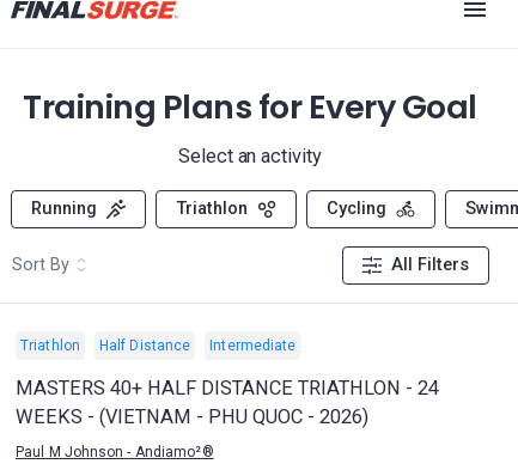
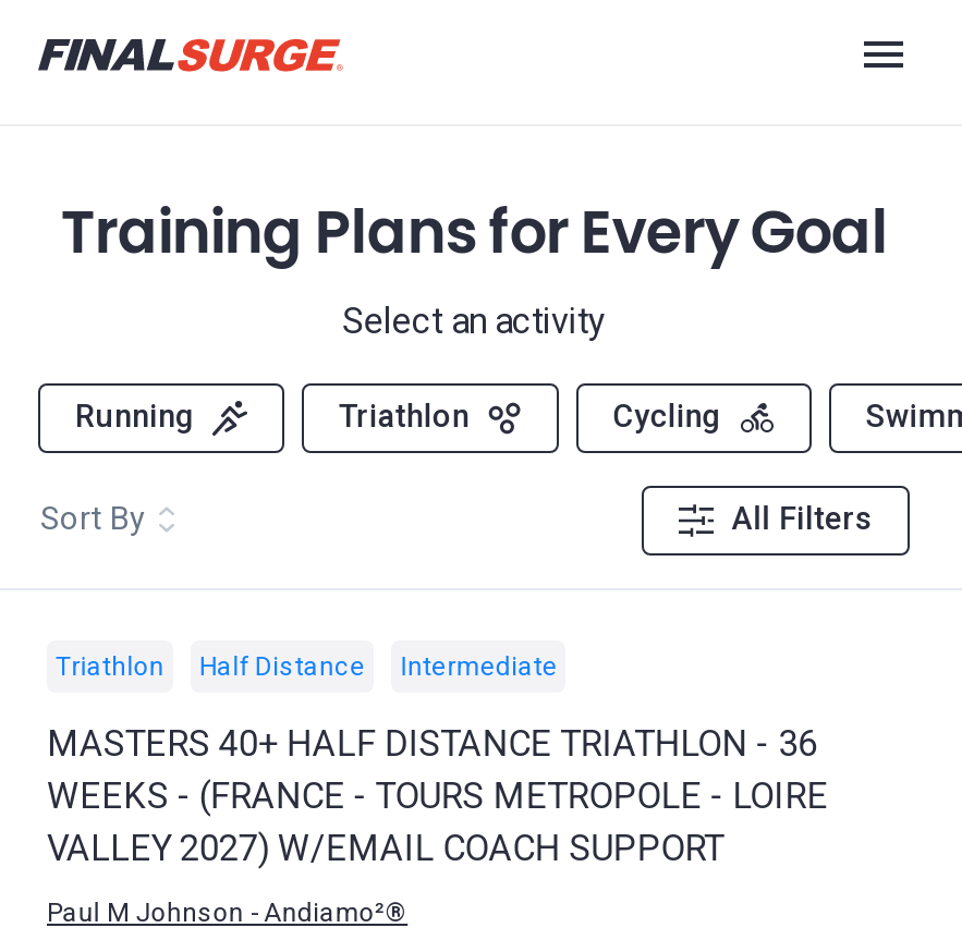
[16,377,439,428] MASTERS 40+ HALF DISTANCE TRIATHLON - 24 | WEEKS - (VIETNAM - PHU QUOC - 2026) -> [47,723,828,869] MASTERS 40+ HALF DISTANCE TRIATHLON - 36 | WEEKS - (FRANCE - TOURS METROPOLE - LOIRE | VALLEY 2027) W/EMAIL COACH SUPPORT

